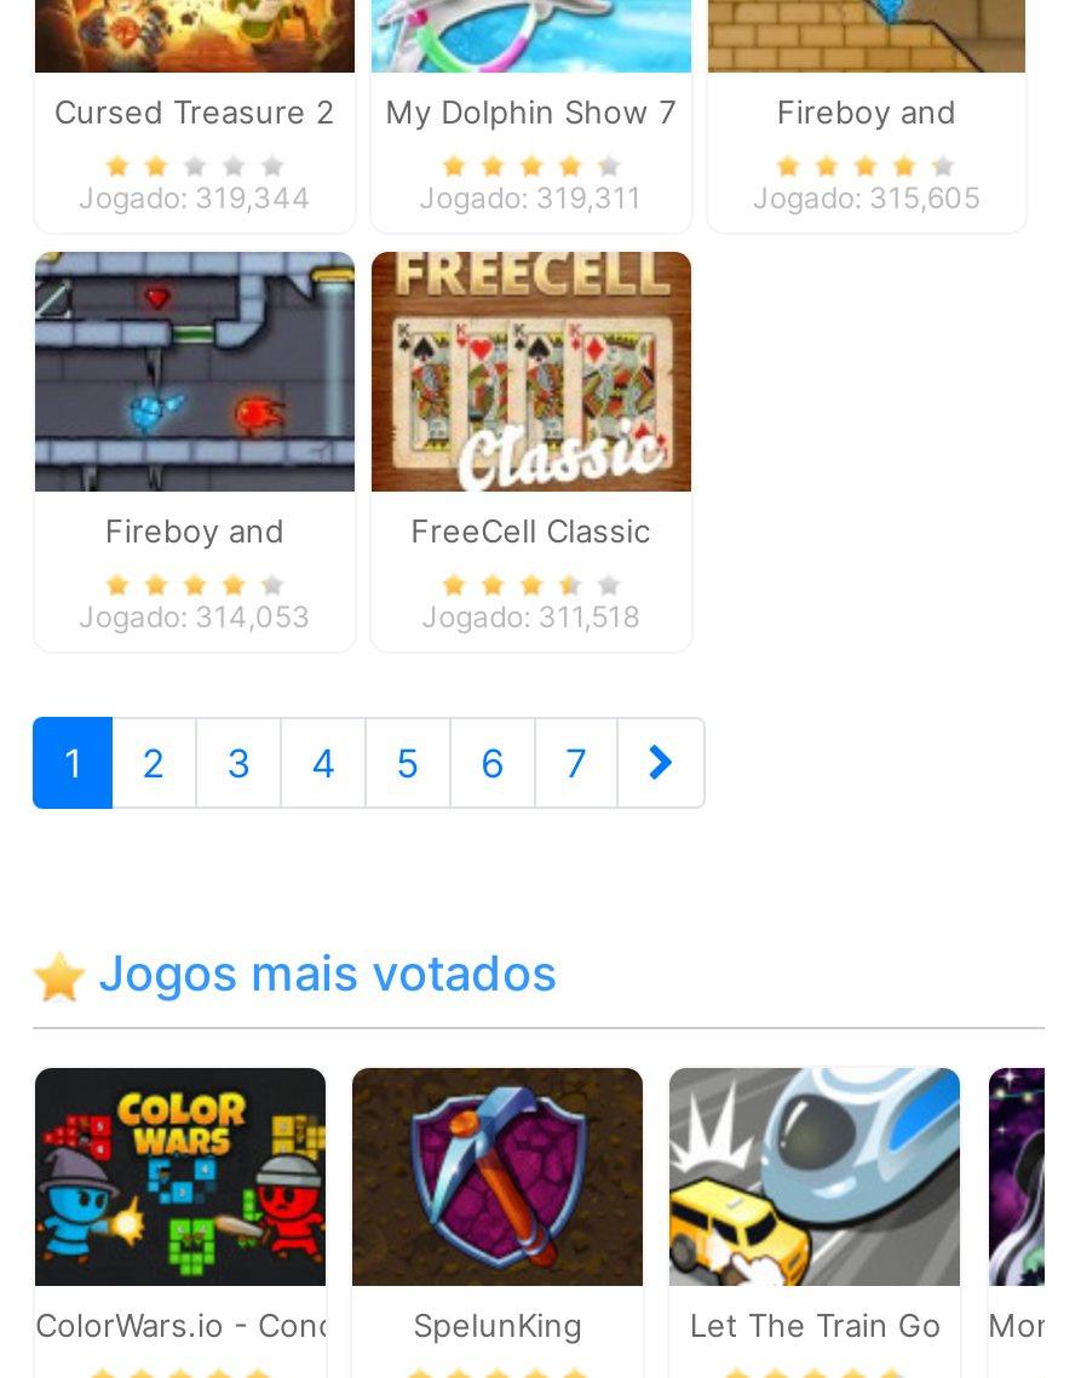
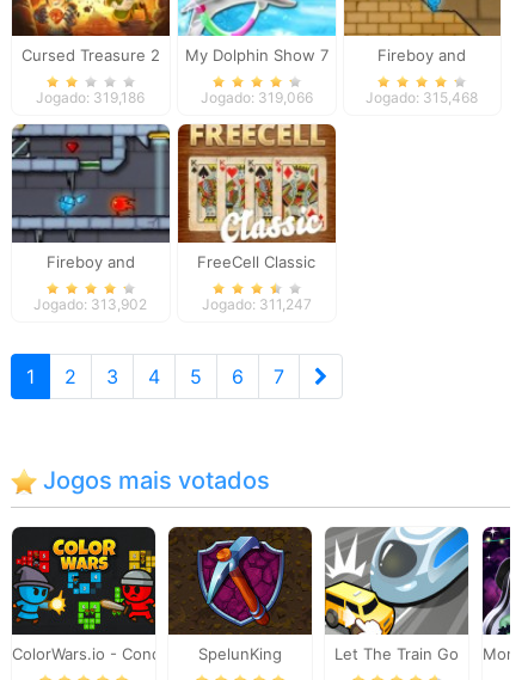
[78,178,311,215] Jogado: 319,344 -> [36,88,145,106] Jogado: 319,186
[419,178,642,215] Jogado: 319,311 -> [200,88,312,106] Jogado: 319,066
[753,178,980,215] Jogado: 315,605 -> [366,88,478,106] Jogado: 315,468
[78,597,311,633] Jogado: 314,053 -> [34,295,147,313] Jogado: 313,902
[422,597,639,633] Jogado: 311,518 -> [201,295,311,313] Jogado: 311,247

